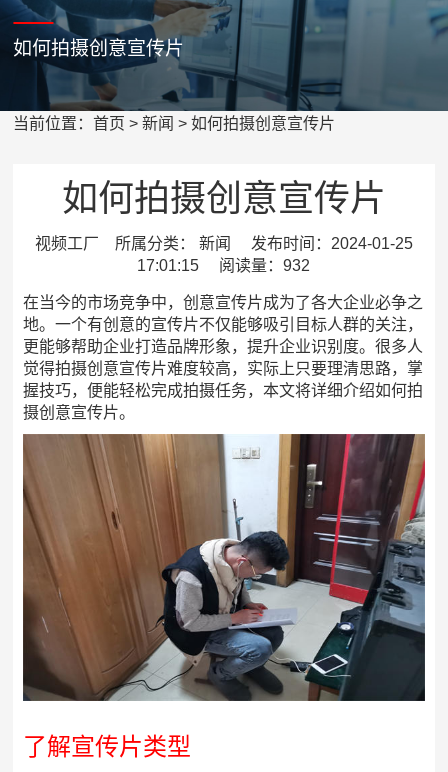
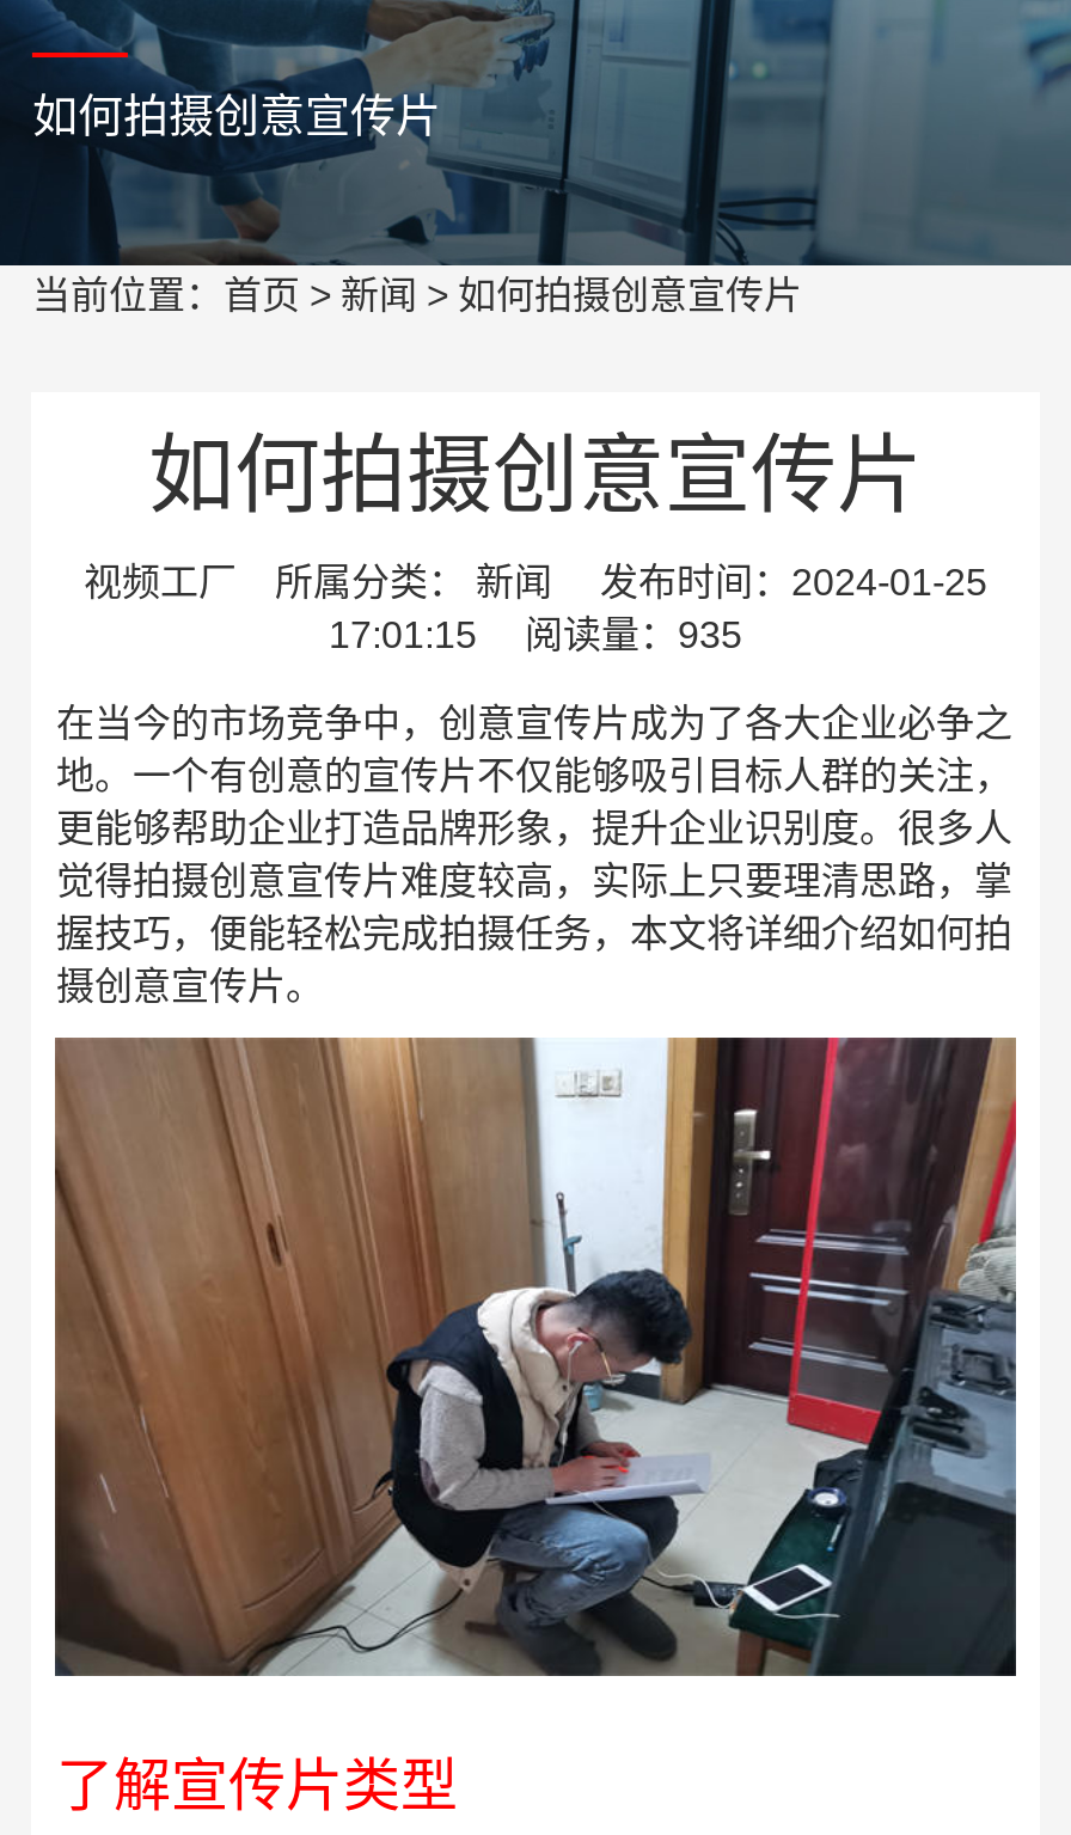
[137,257,310,274] 17:01:15 阅读量：932 -> [329,614,742,655] 17:01:15 阅读量：935

